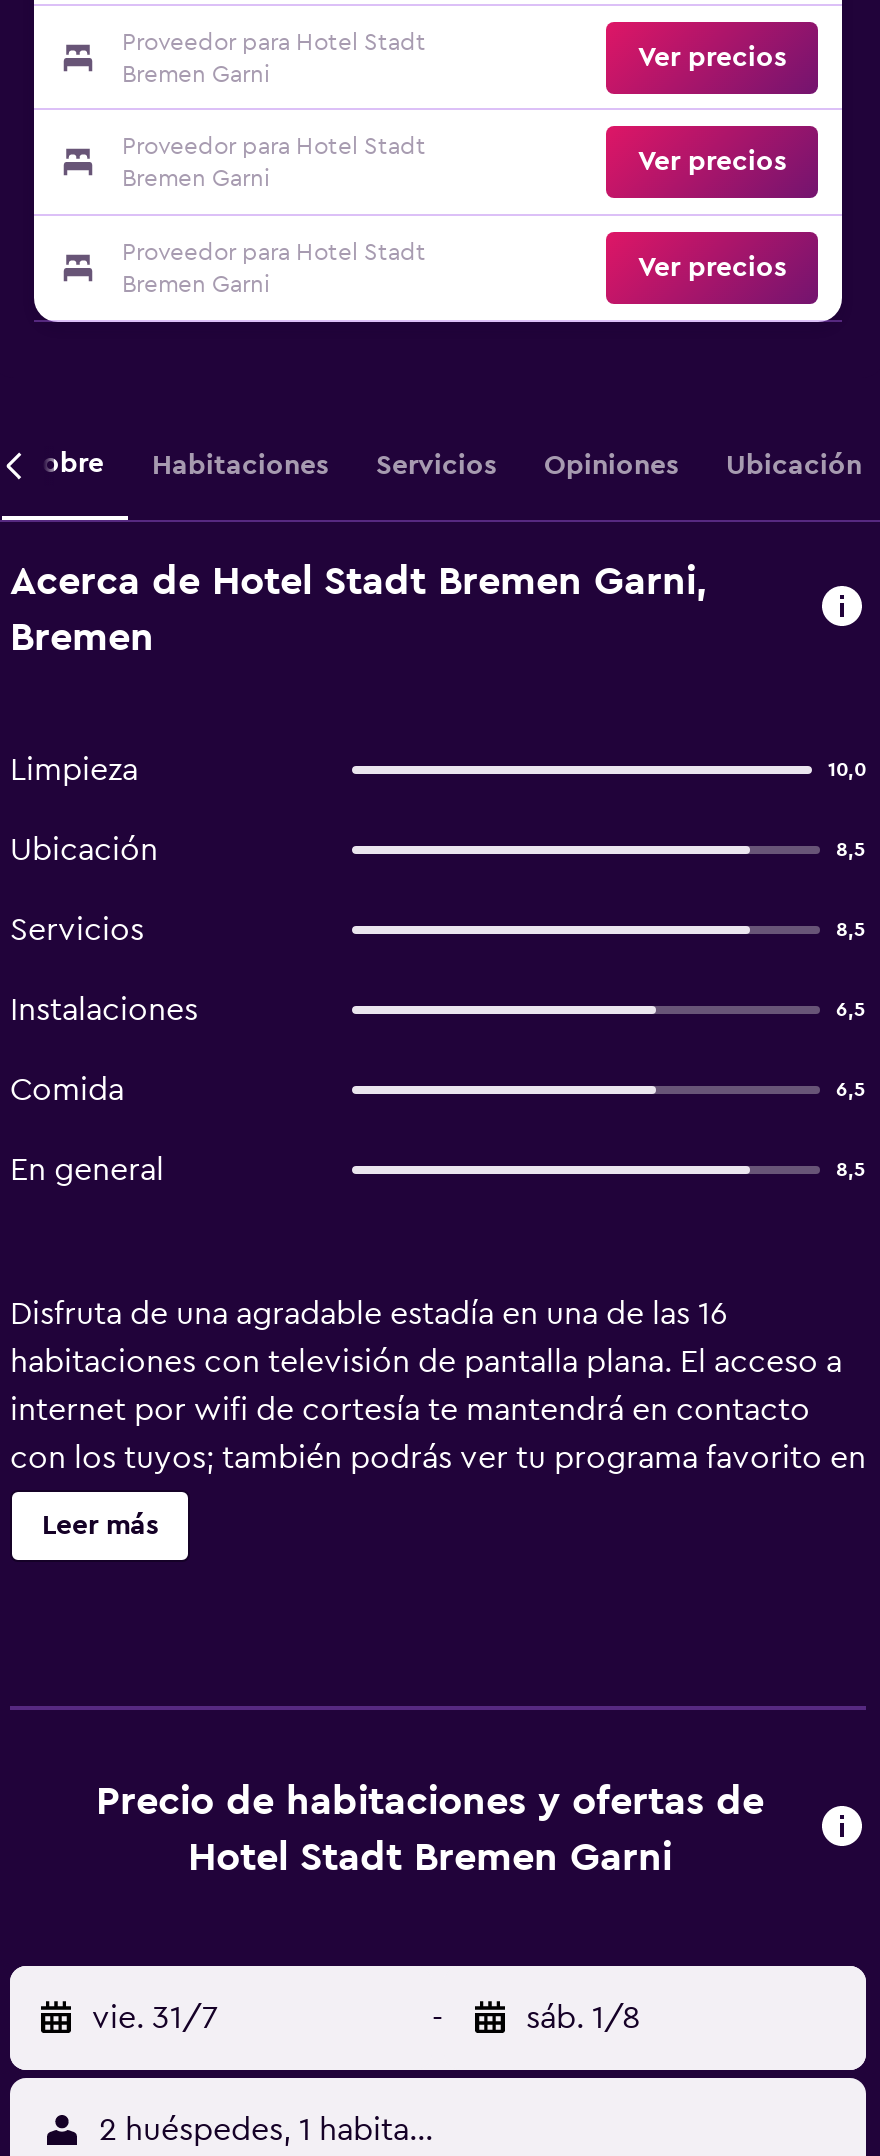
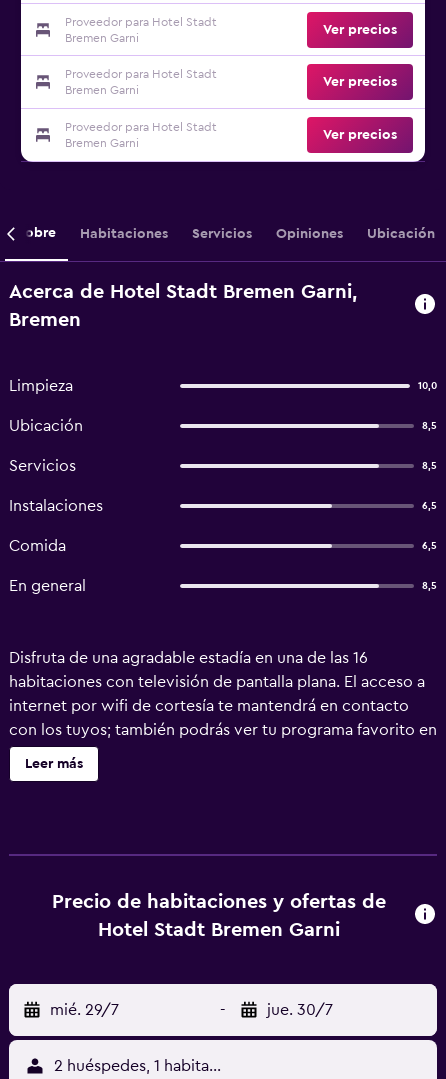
[92,2002,218,2034] vie. 31/7 -> [50,1002,119,1018] mié. 29/7
[526,2002,640,2034] sáb. 1/8 -> [267,1002,333,1018] jue. 30/7

